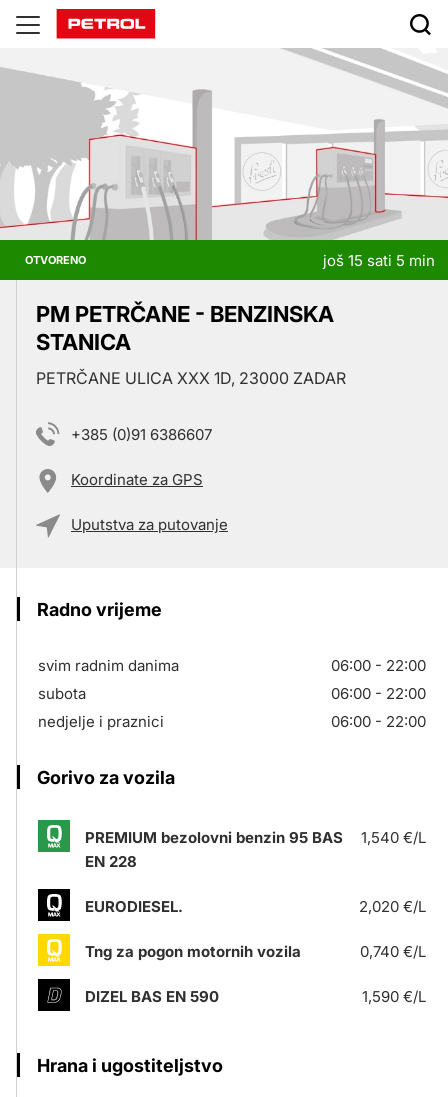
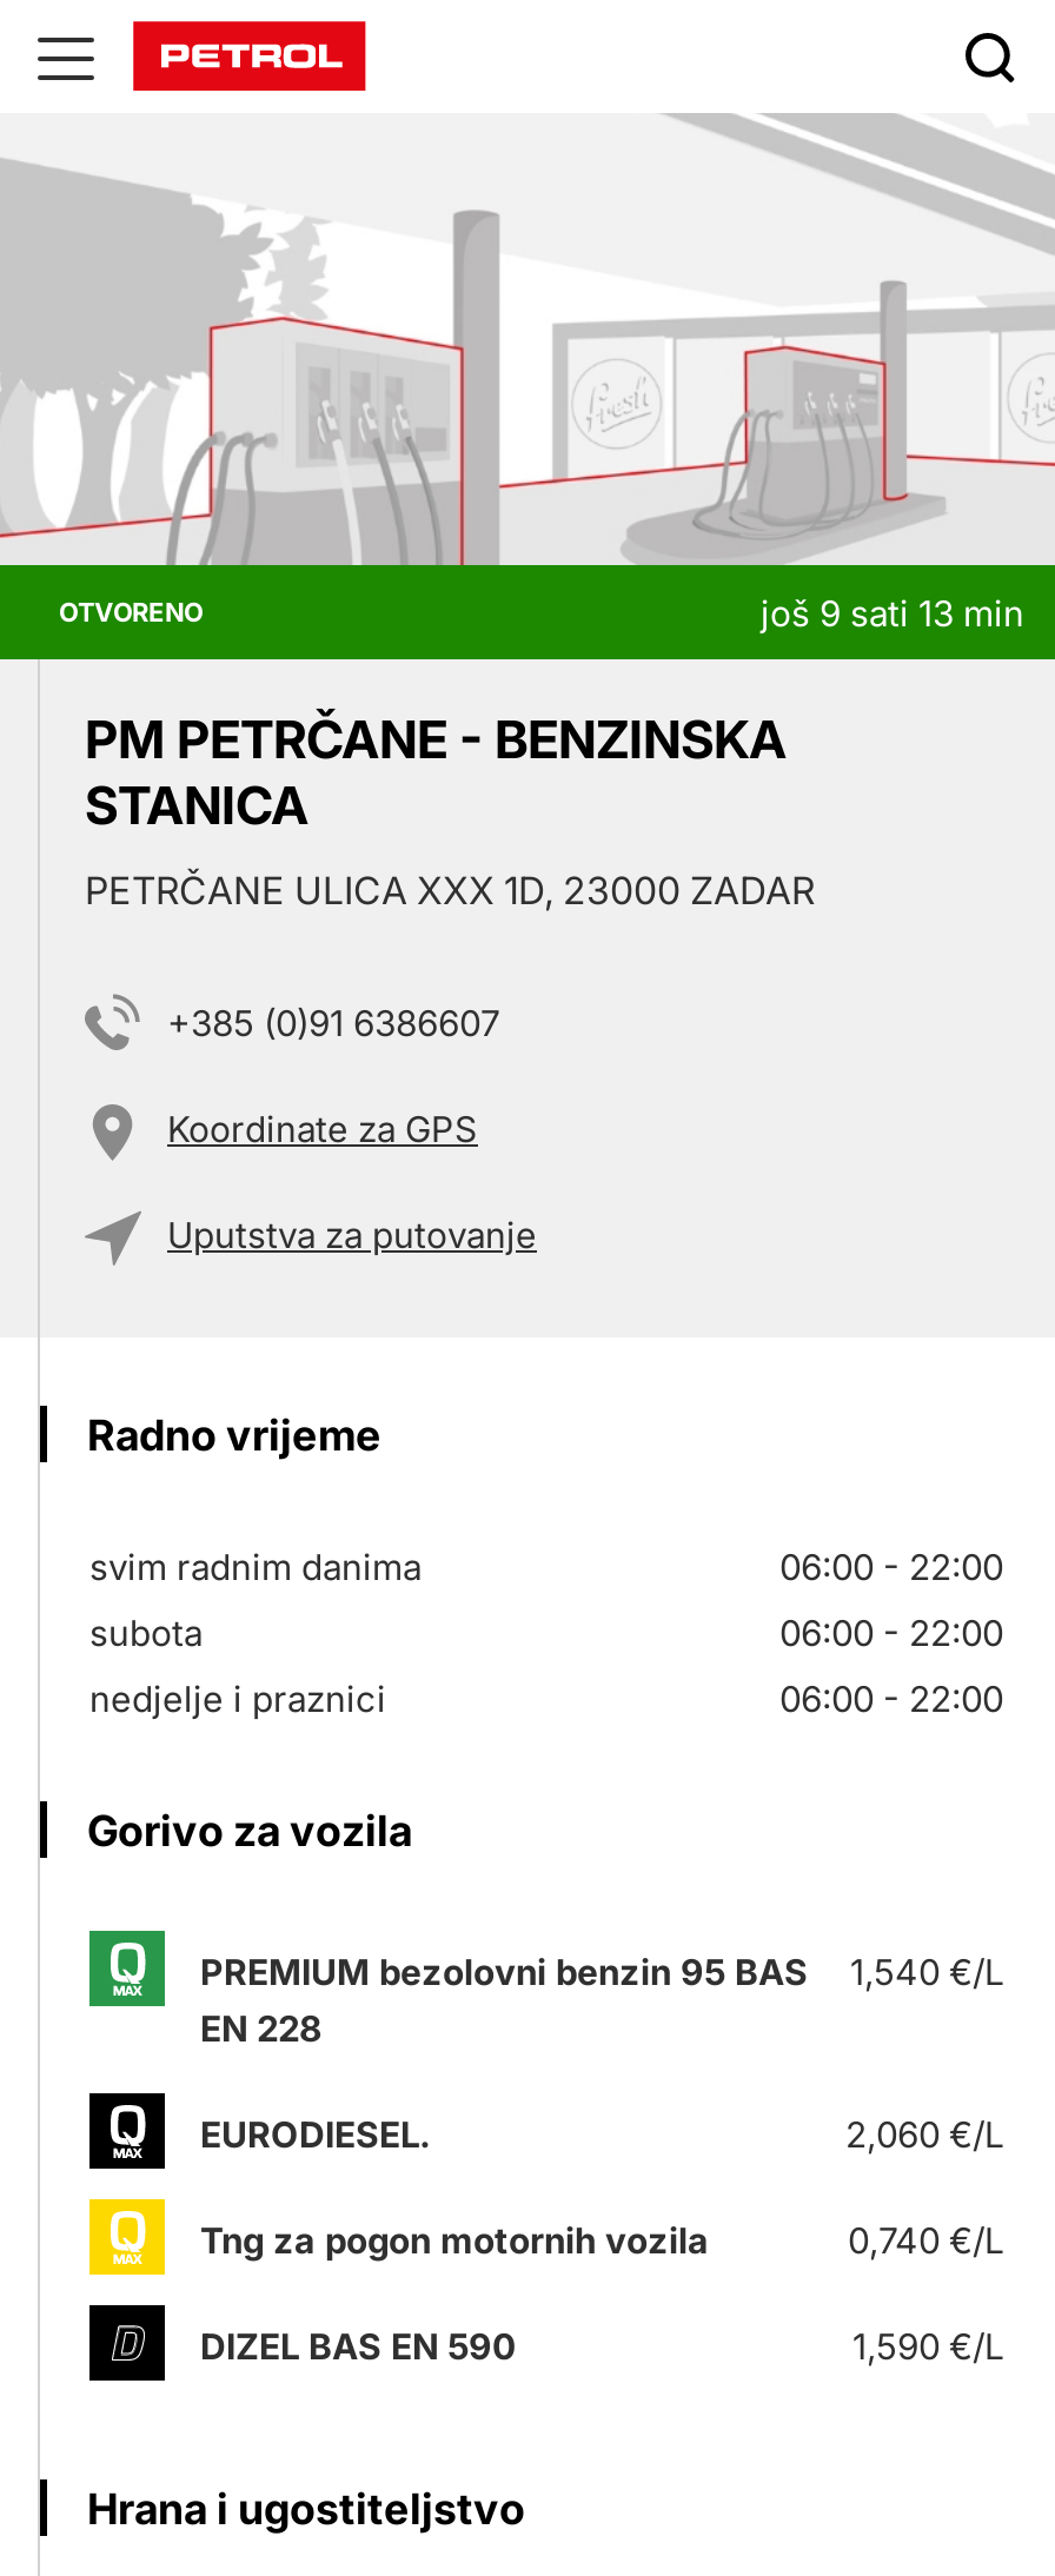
[323,250,435,269] još 15 sati 5 min -> [761,590,1024,635] još 9 sati 13 min
[359,897,426,916] 2,020 €/L -> [845,2112,1003,2157] 2,060 €/L

